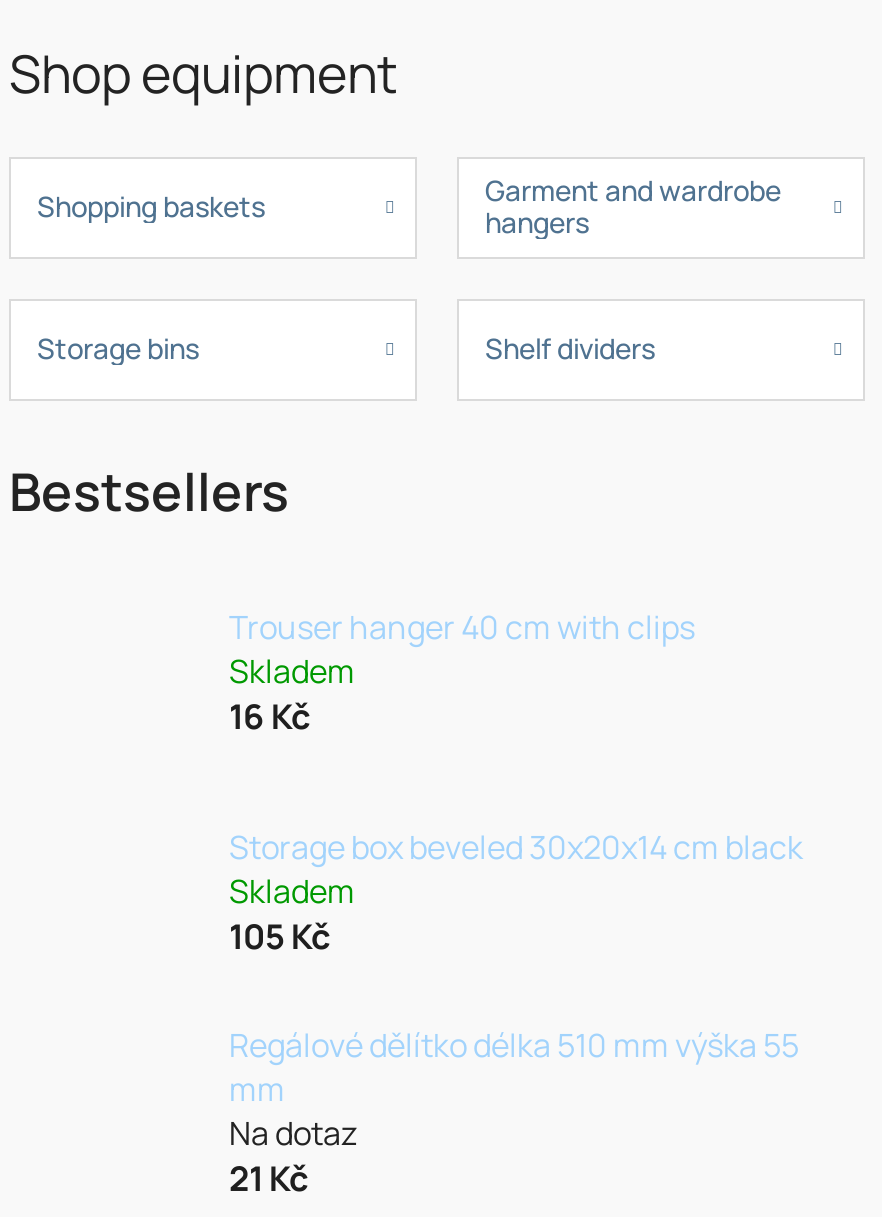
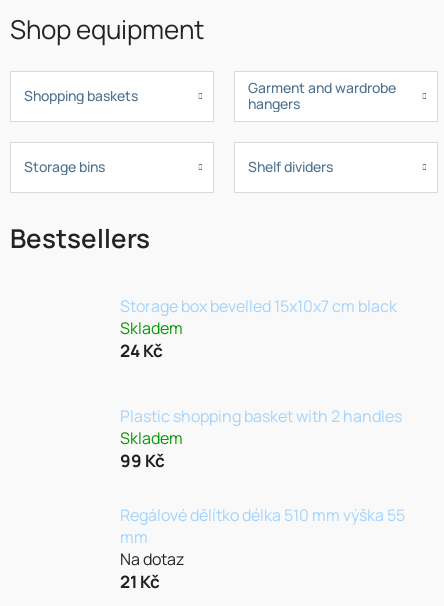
[229,606,695,650] Trouser hanger 40 cm with clips -> [120,295,397,317] Storage box bevelled 15x10x7 cm black
[229,694,311,740] 16 Kč -> [120,339,163,362] 24 Kč
[229,826,803,870] Storage box beveled 30x20x14 cm black -> [120,405,402,427] Plastic shopping basket with 2 handles
[229,914,331,960] 105 Kč -> [120,449,165,472] 99 Kč

